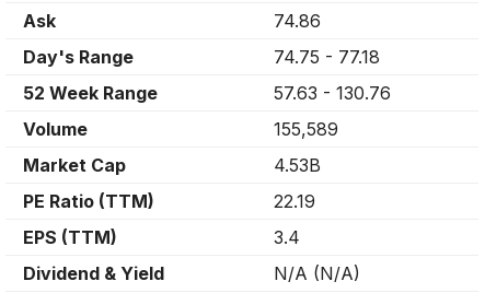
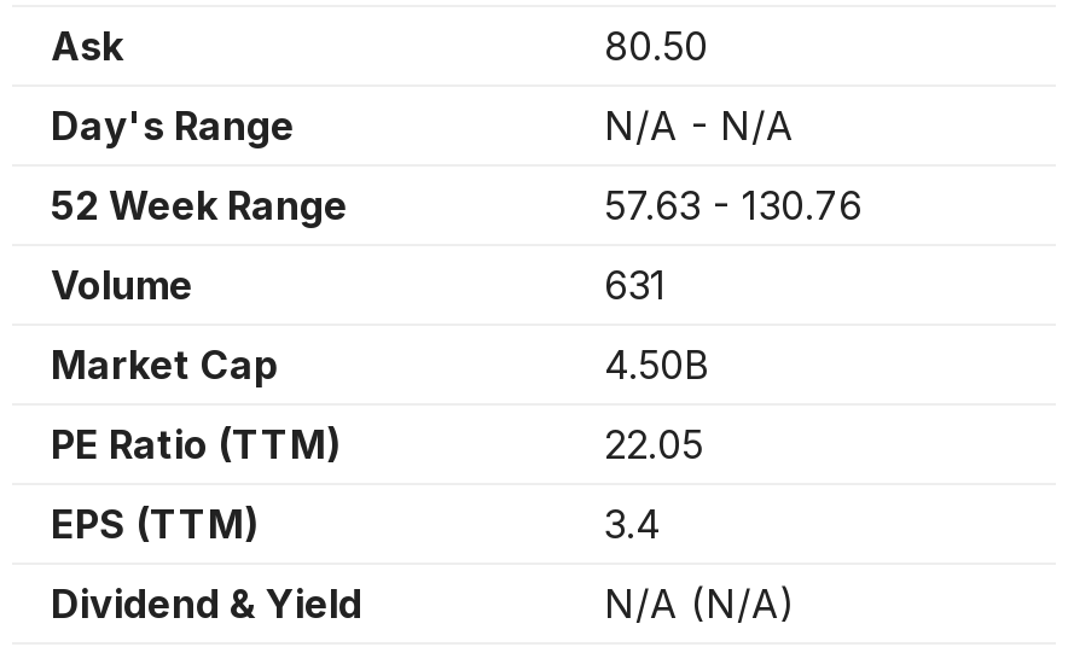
[274,10,321,32] 74.86 -> [604,22,708,70] 80.50
[274,46,380,68] 74.75 - 77.18 -> [604,101,795,150] N/A - N/A
[274,118,338,140] 155,589 -> [604,261,667,309] 631
[274,154,321,176] 4.53B -> [604,340,710,389] 4.50B
[274,190,315,212] 22.19 -> [604,420,703,468] 22.05

